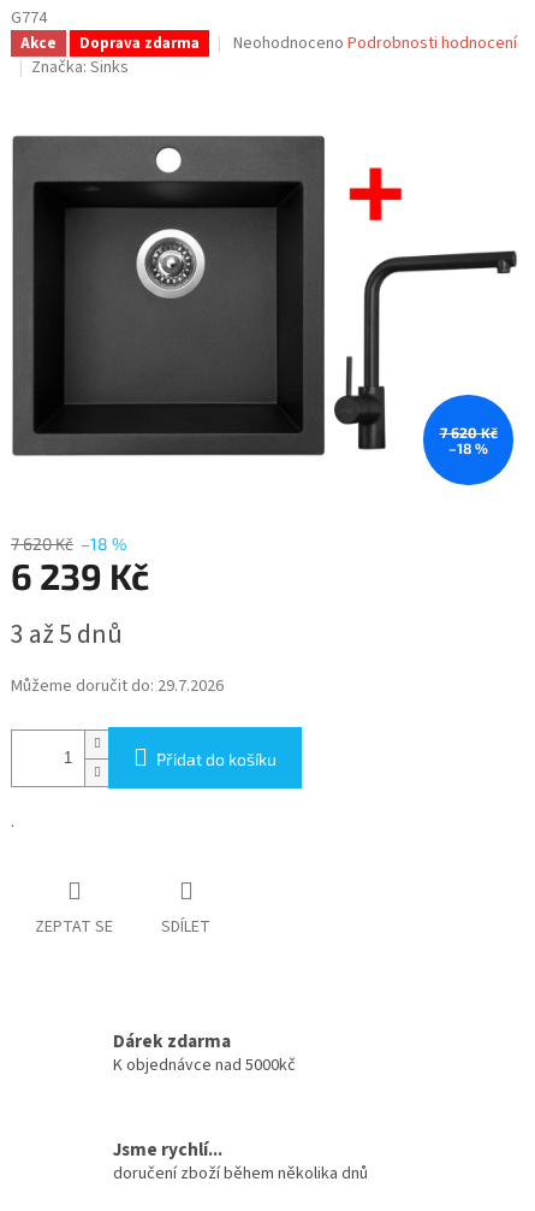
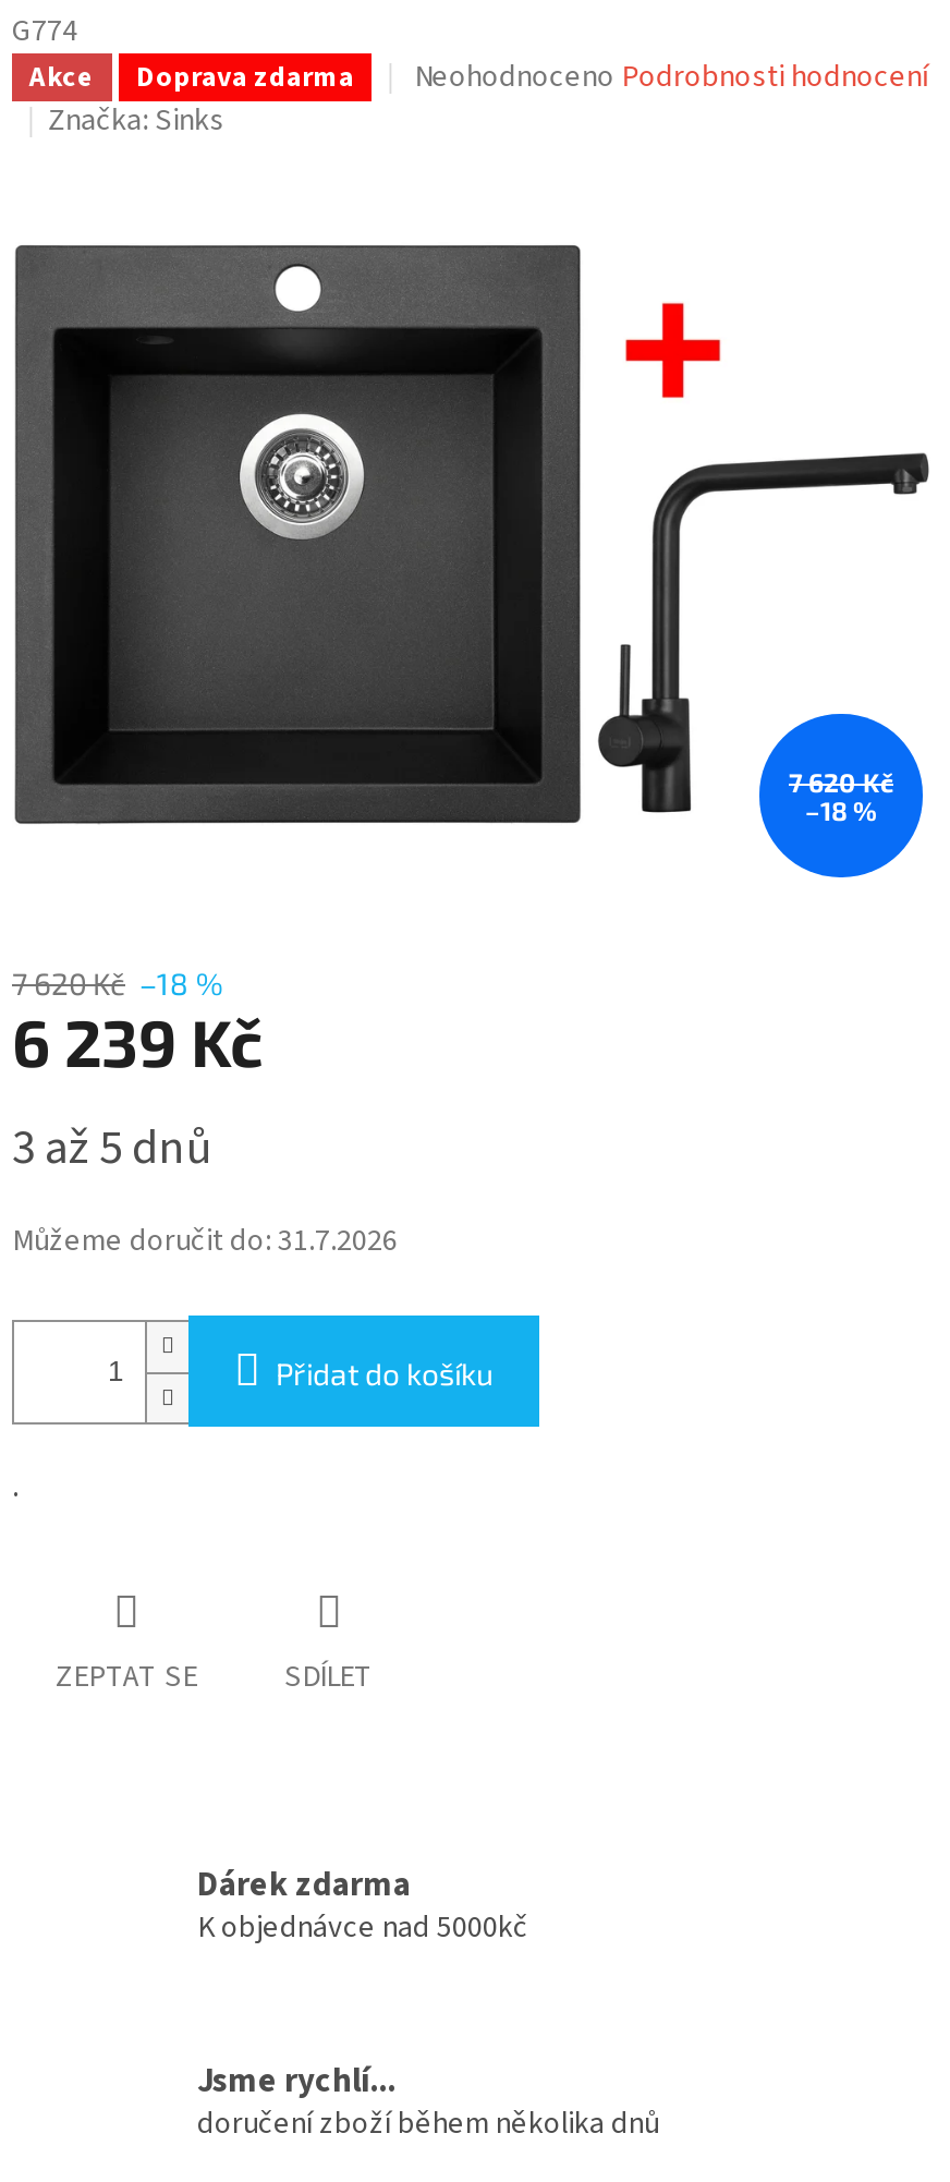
[11,675,224,699] Můžeme doručit do: 29.7.2026 -> [12,1220,398,1264] Můžeme doručit do: 31.7.2026

